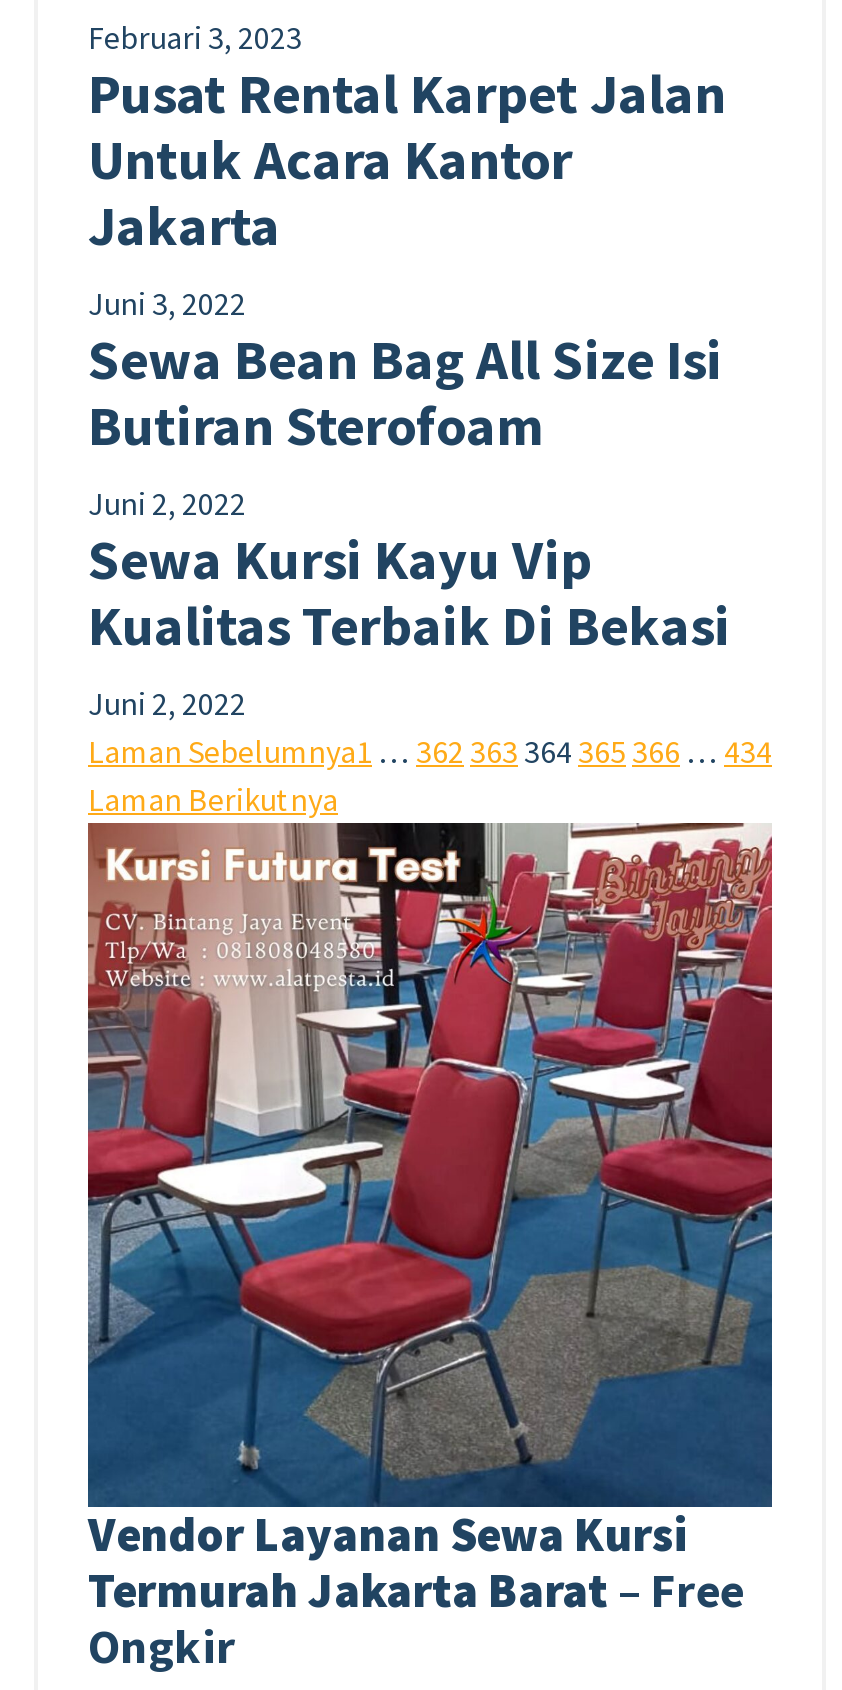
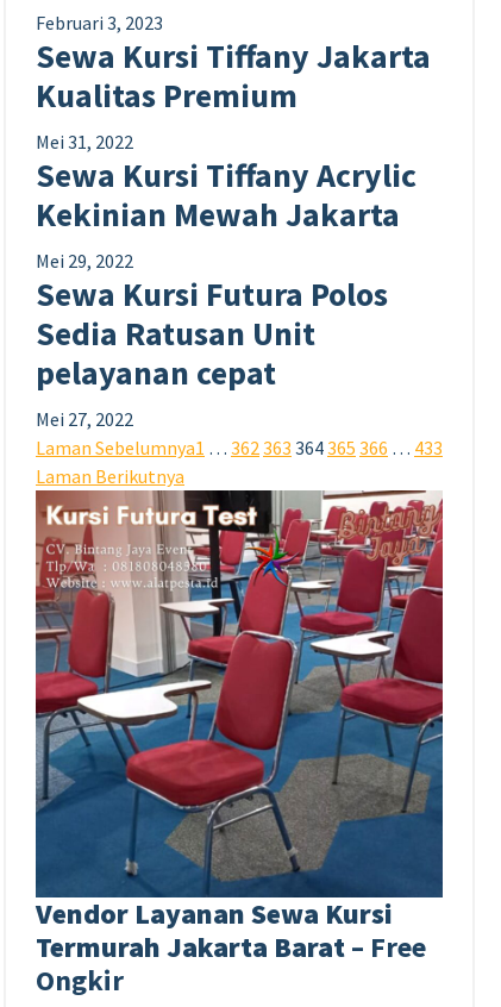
[88,58,772,770] Pusat Rental Karpet Jalan | Untuk Acara Kantor | Jakarta | Juni 3, 2022 | Sewa Bean Bag All Size Isi | Butiran Sterofoam | Juni 2, 2022 | Sewa Kursi Kayu Vip | Kualitas Terbaik Di Bekasi | Juni 2, 2022 | Laman Sebelumnya1 … 362 363 364 365 366 … 434 -> [36,35,443,459] Sewa Kursi Tiffany Jakarta | Kualitas Premium | Mei 31, 2022 | Sewa Kursi Tiffany Acrylic | Kekinian Mewah Jakarta | Mei 29, 2022 | Sewa Kursi Futura Polos | Sedia Ratusan Unit | pelayanan cepat | Mei 27, 2022 | Laman Sebelumnya1 … 362 363 364 365 366 … 433

